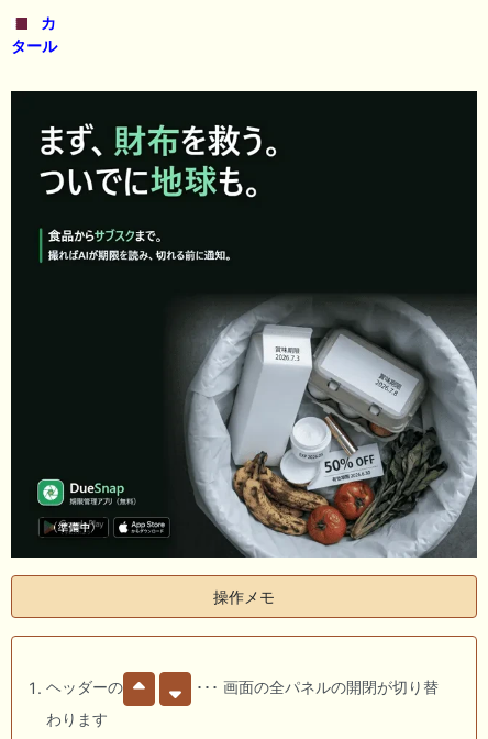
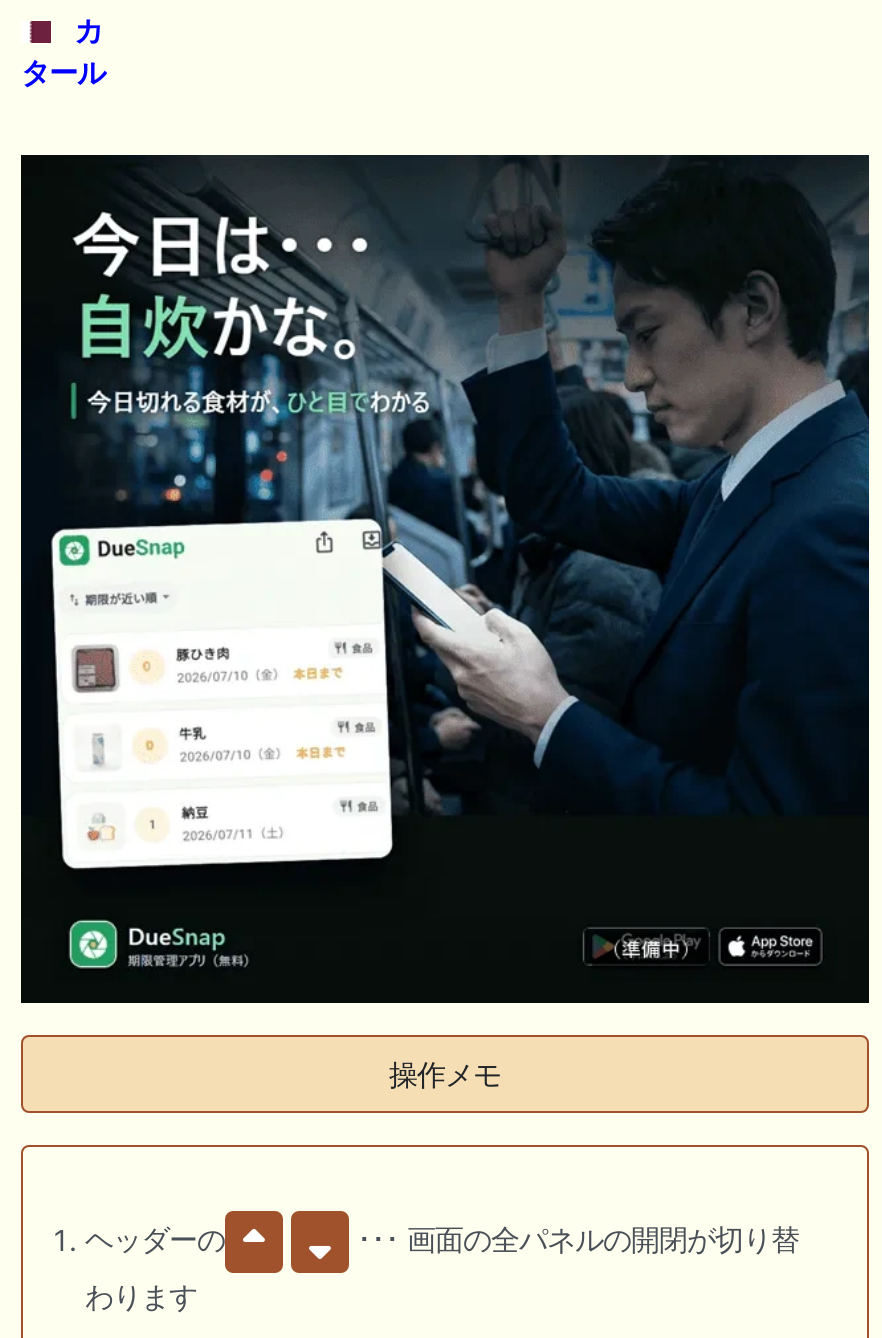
[27,93,478,559] [image] -> [49,157,871,1005] [image]

